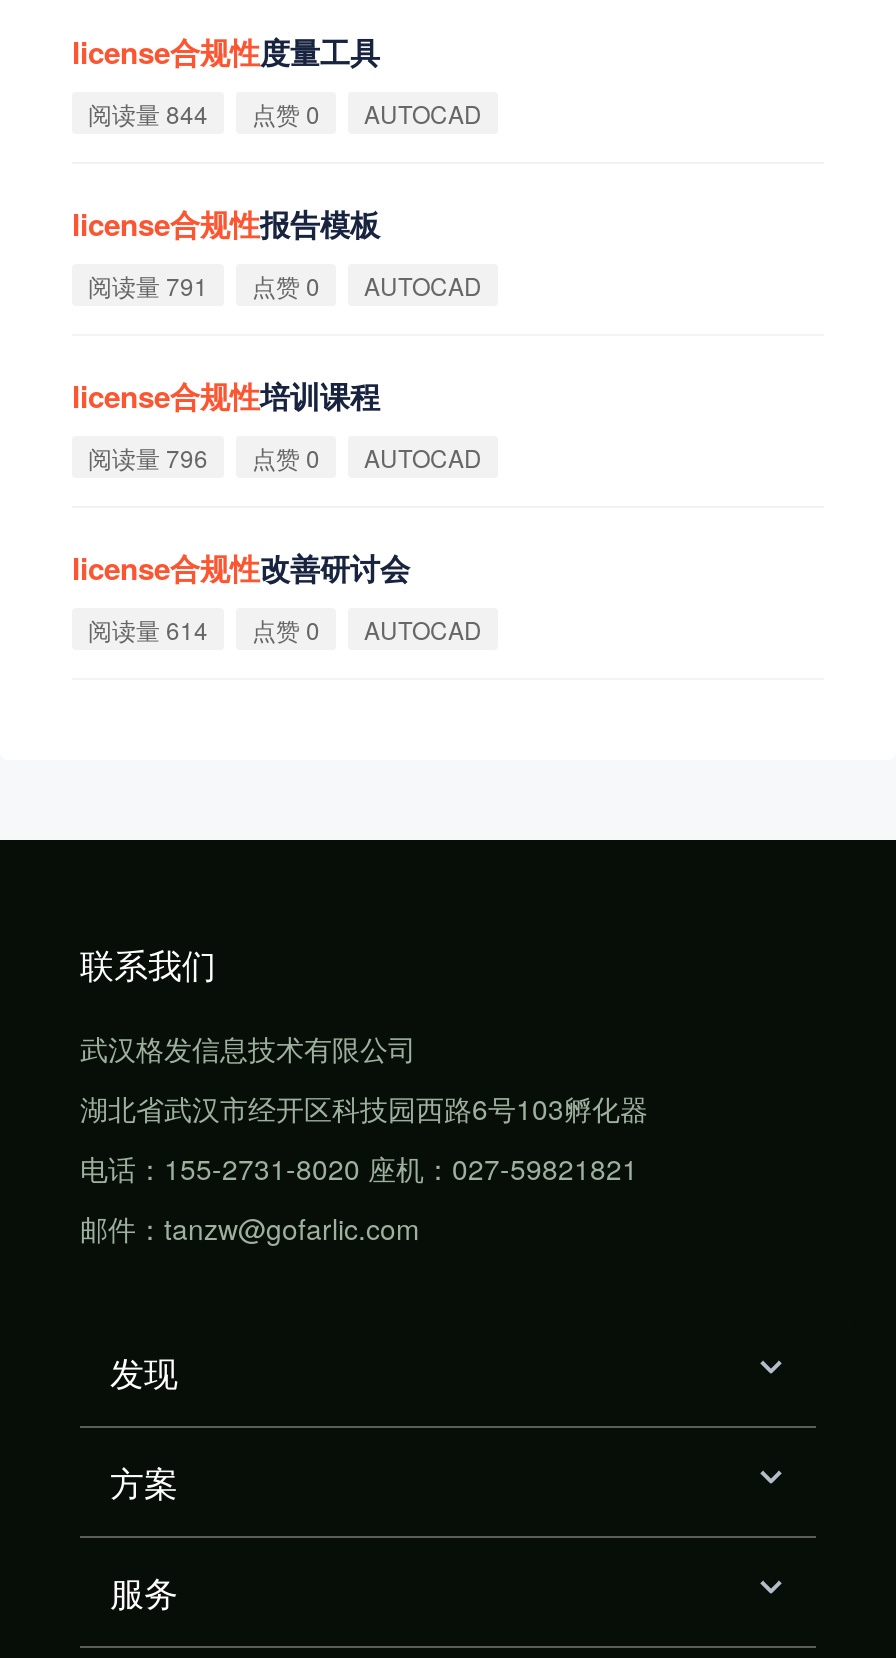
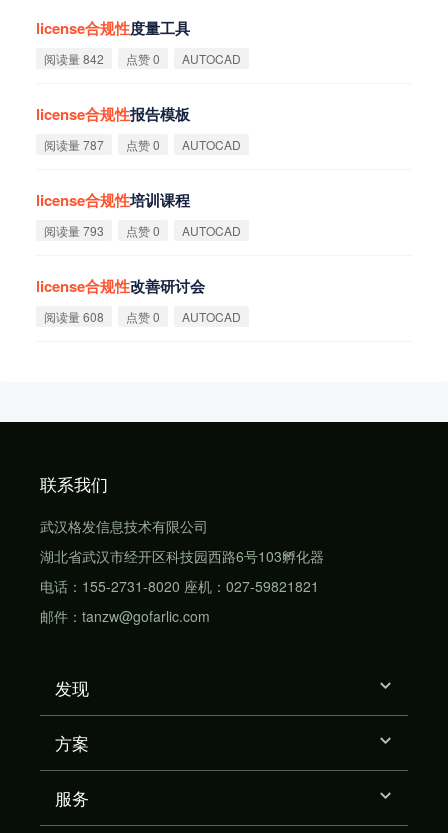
[88,96,482,130] 阅读量 844 点赞 0 AUTOCAD -> [44,50,241,67] 阅读量 842 点赞 0 AUTOCAD
[88,268,482,302] 阅读量 791 点赞 0 AUTOCAD -> [44,136,241,153] 阅读量 787 点赞 0 AUTOCAD
[88,440,482,474] 阅读量 796 点赞 0 AUTOCAD -> [44,222,241,239] 阅读量 793 点赞 0 AUTOCAD
[88,612,482,646] 阅读量 614 点赞 0 AUTOCAD -> [44,308,241,325] 阅读量 608 点赞 0 AUTOCAD

